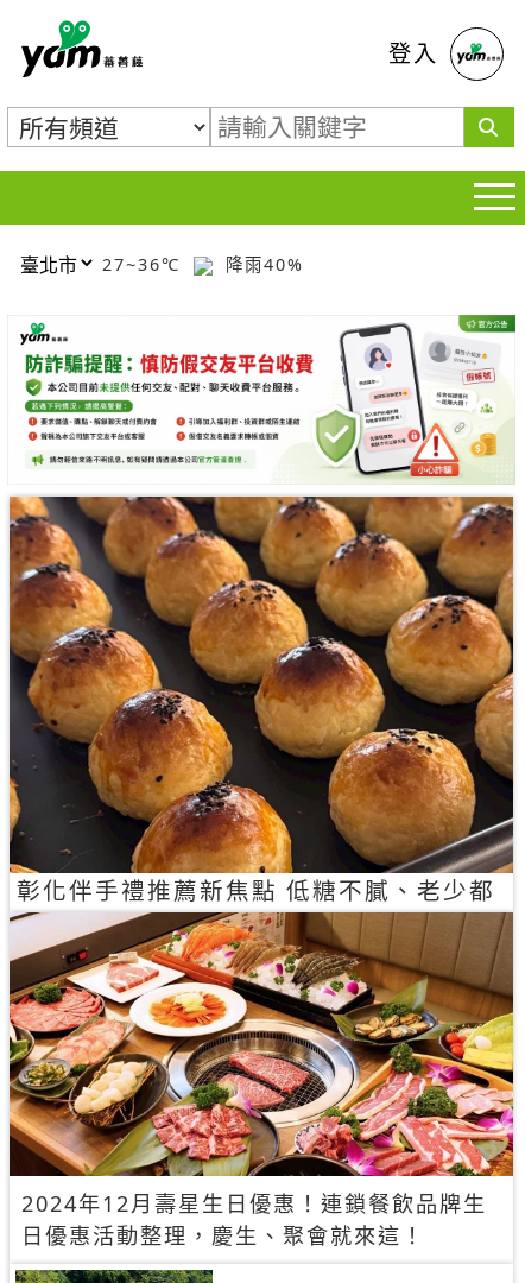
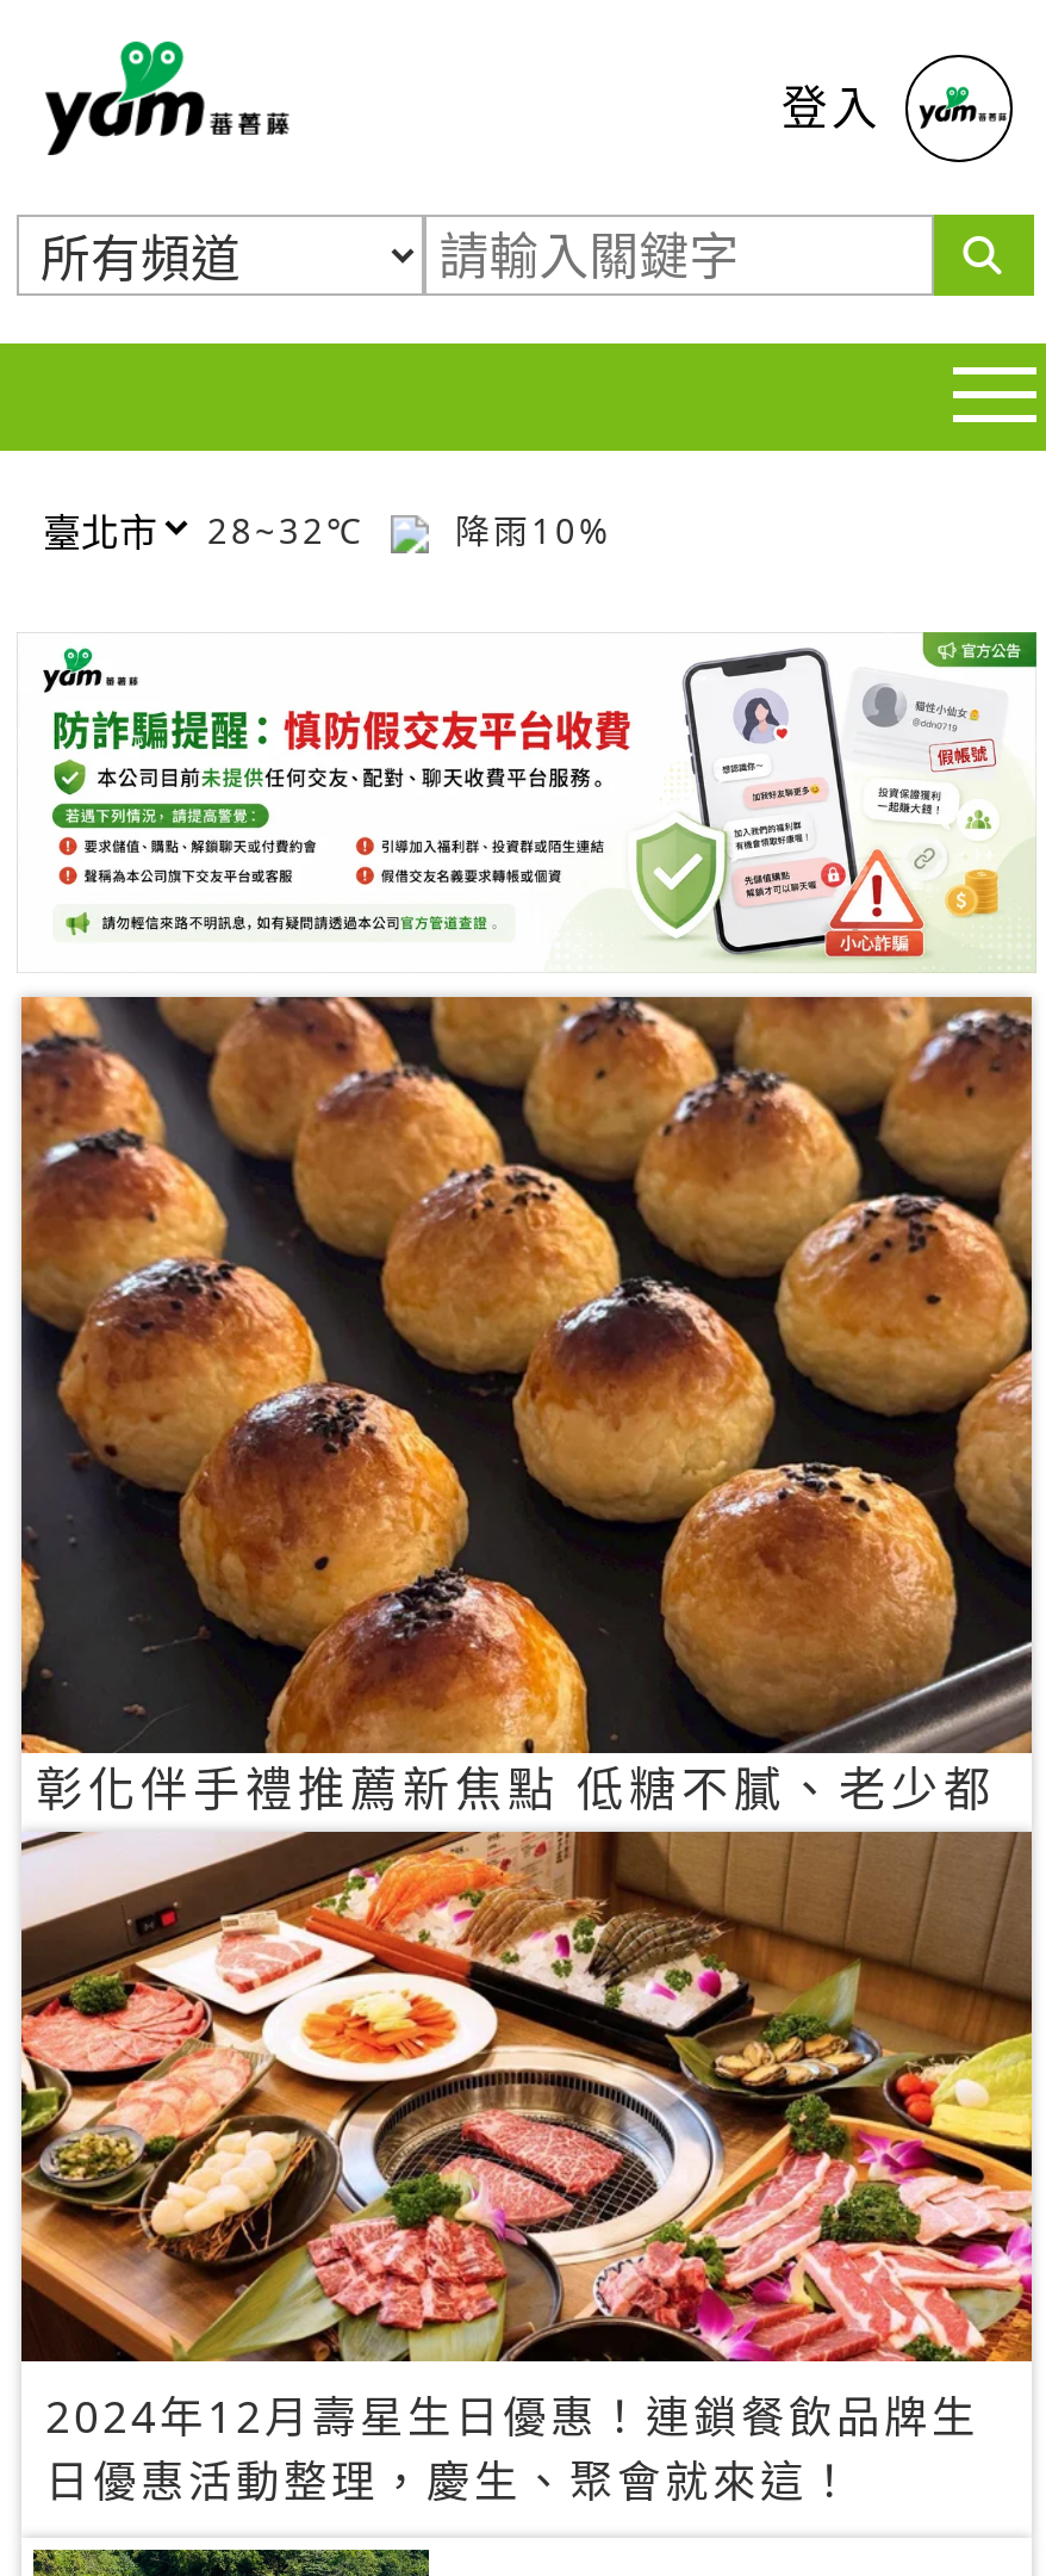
[102,252,188,275] 27~36℃ -> [207,507,379,552] 28~32℃
[219,252,304,275] 降雨40% -> [441,507,612,552] 降雨10%

